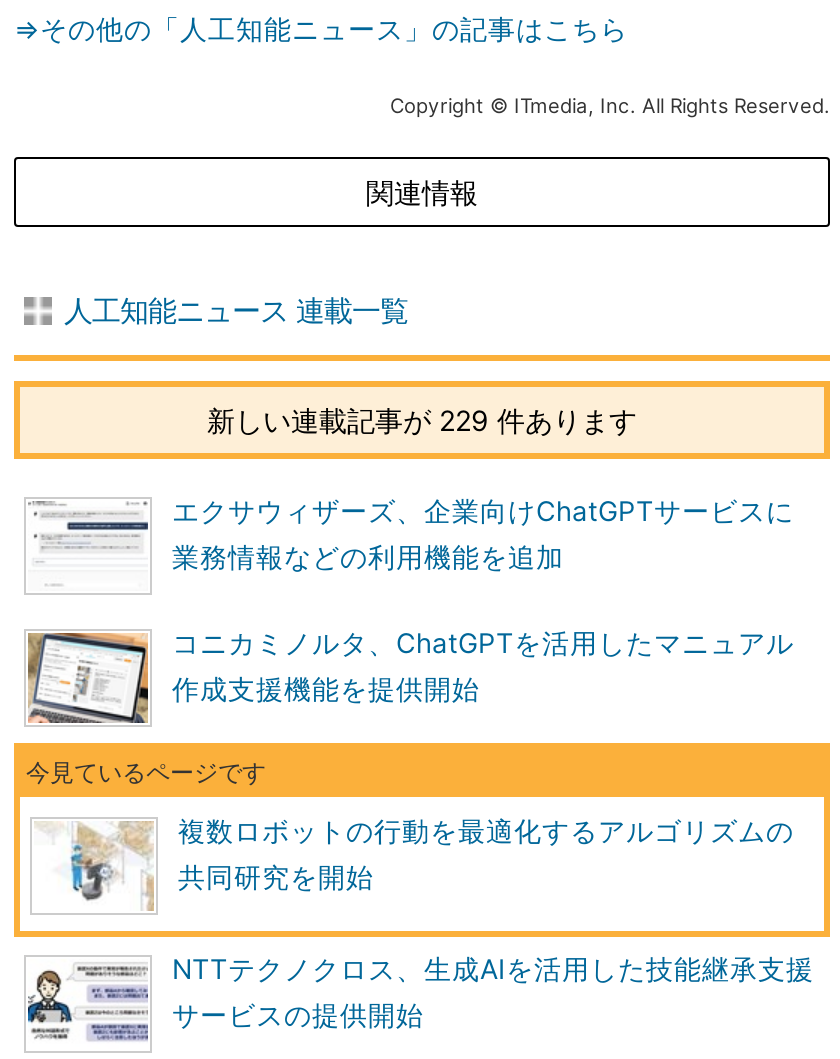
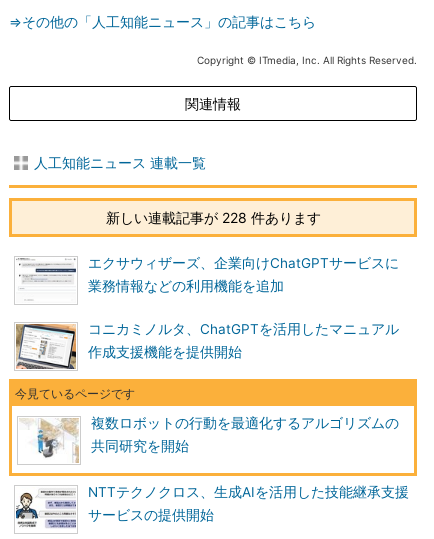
[207,403,637,437] 新しい連載記事が 229 件あります -> [105,209,320,226] 新しい連載記事が 228 件あります

